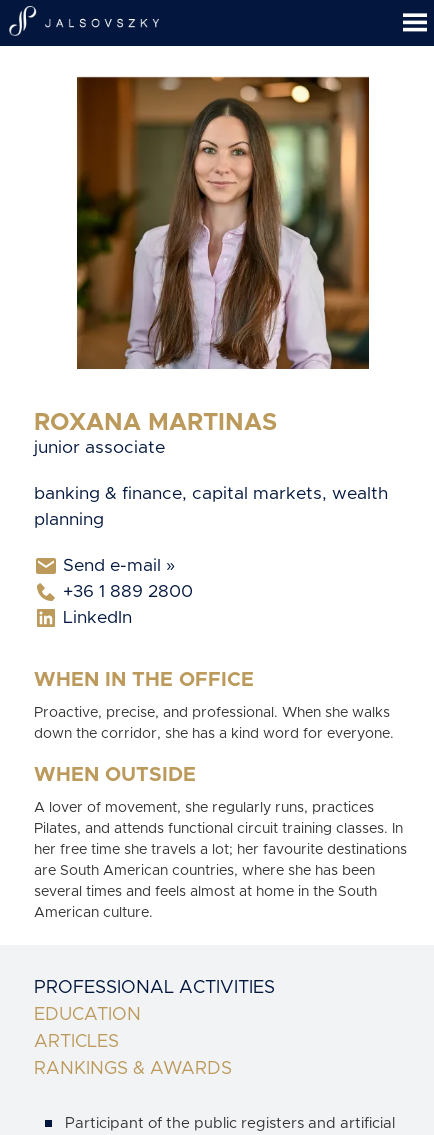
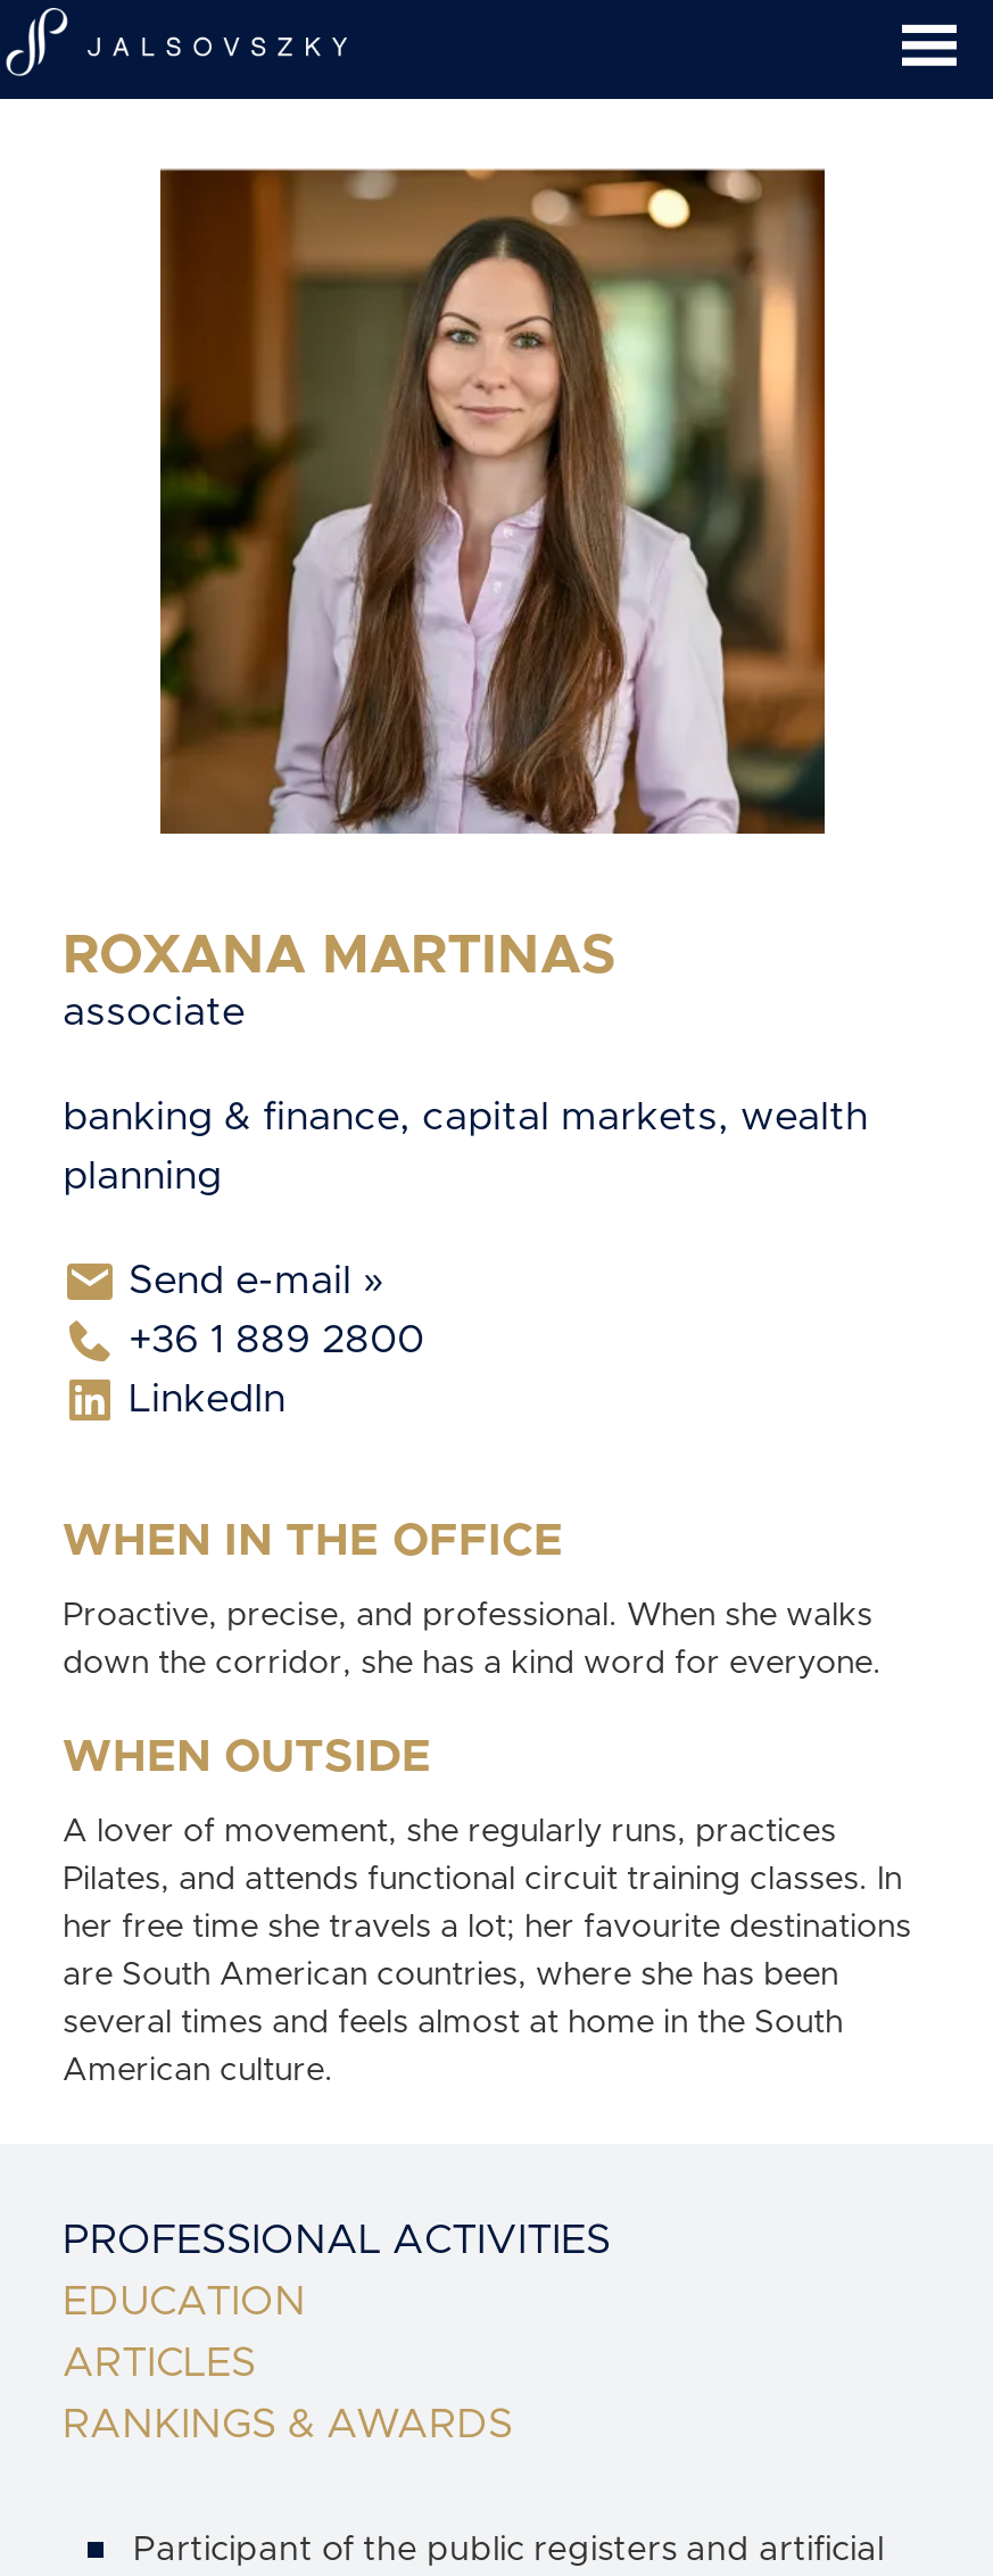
[34,439,165,457] junior associate -> [63,992,245,1033] associate

